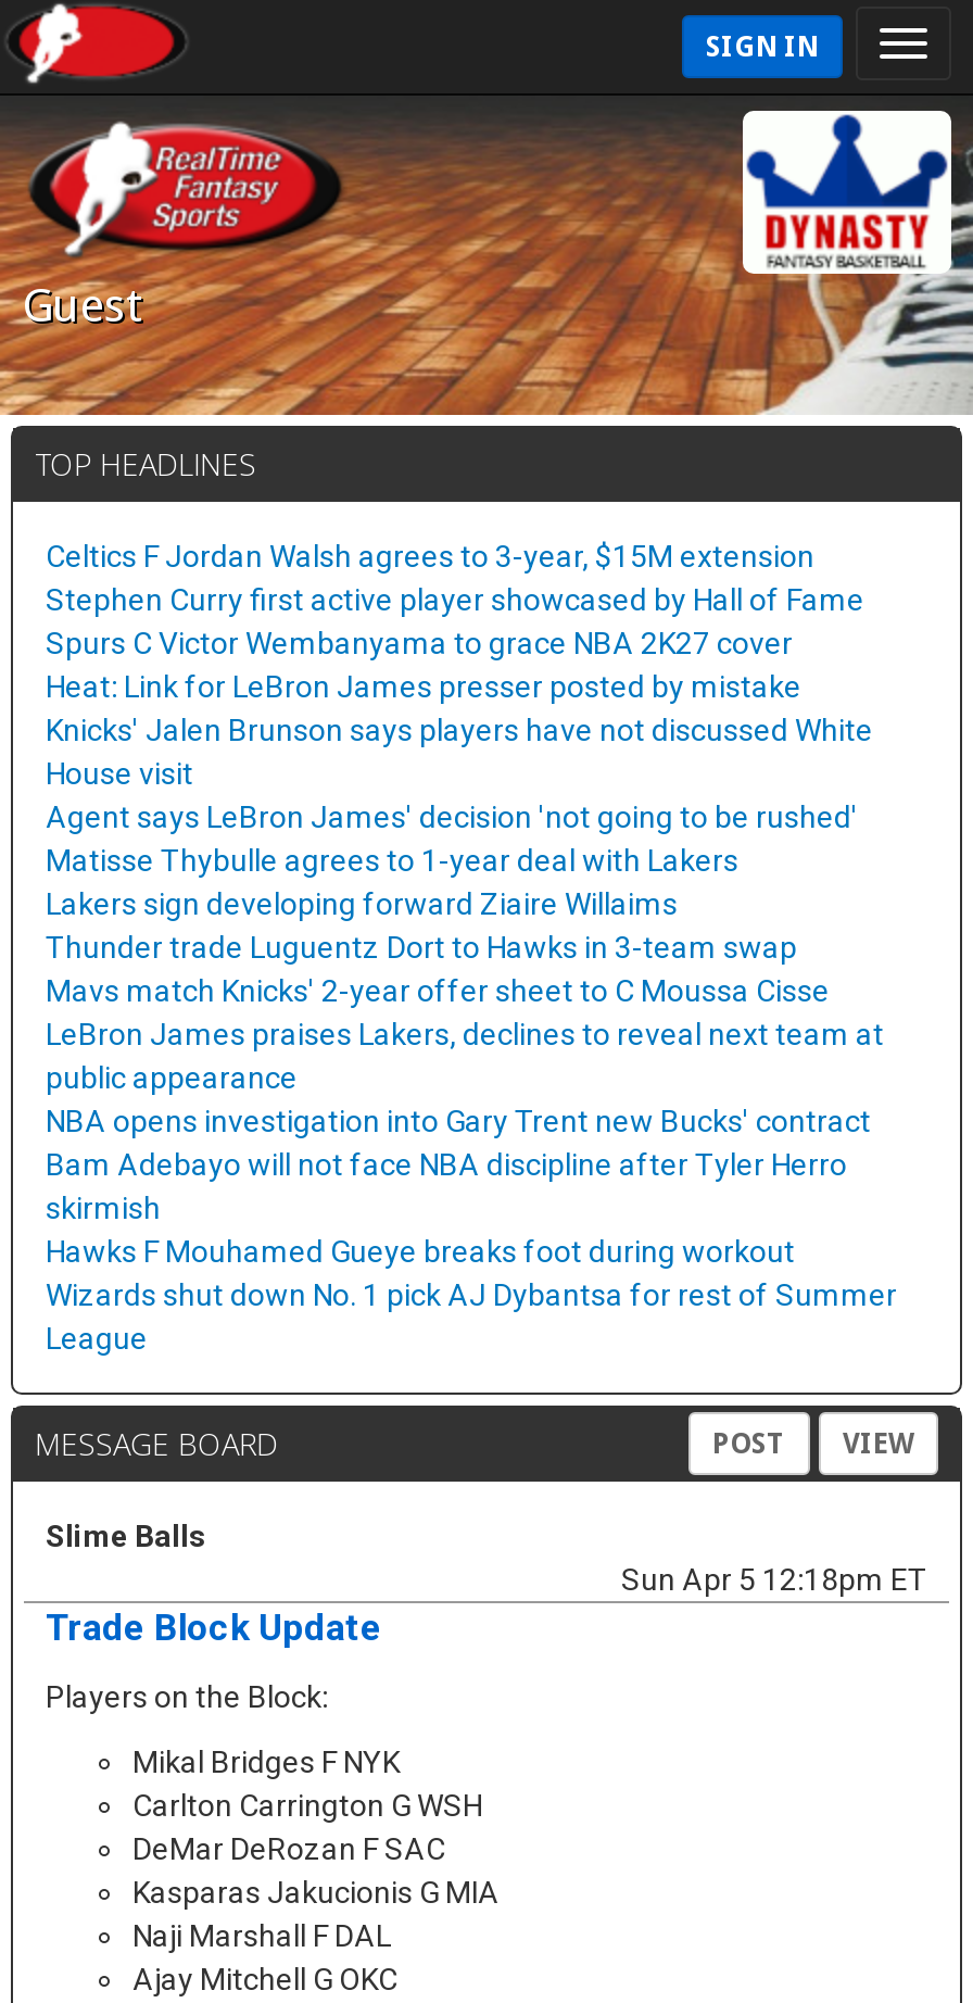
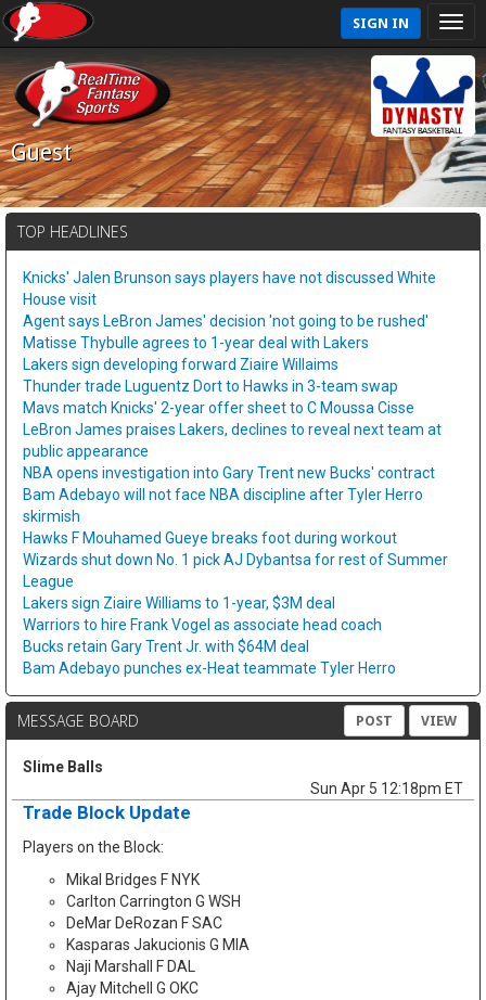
[46,539,864,704] Celtics F Jordan Walsh agrees to 3-year, $15M extension | Stephen Curry first active player showcased by Hall of Fame | Spurs C Victor Wembanyama to grace NBA 2K27 cover | Heat: Link for LeBron James presser posted by mistake -> none
moved [46,713,897,1356] -> [23,269,448,590]: Knicks' Jalen Brunson says players have not discussed White | House visit | Agent says LeBron James' decision 'not going to be rushed' | ... | Wizards shut down No. 1 pick AJ Dybantsa for rest of Summer | League
none -> [23,594,396,677] Lakers sign Ziaire Williams to 1-year, $3M deal | Warriors to hire Frank Vogel as associate head coach | Bucks retain Gary Trent Jr. with $64M deal | Bam Adebayo punches ex-Heat teammate Tyler Herro

